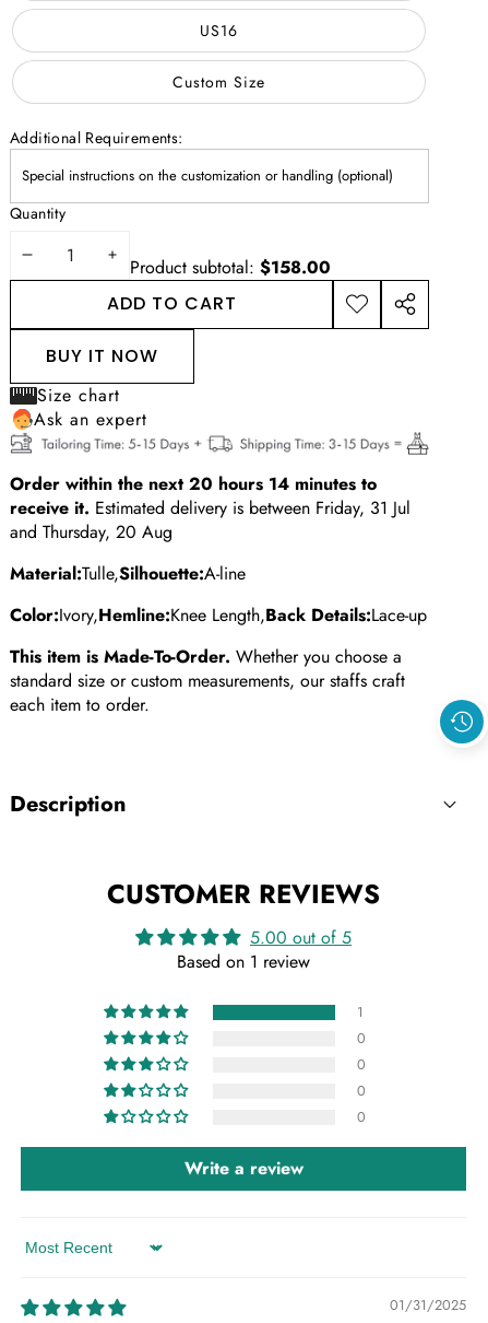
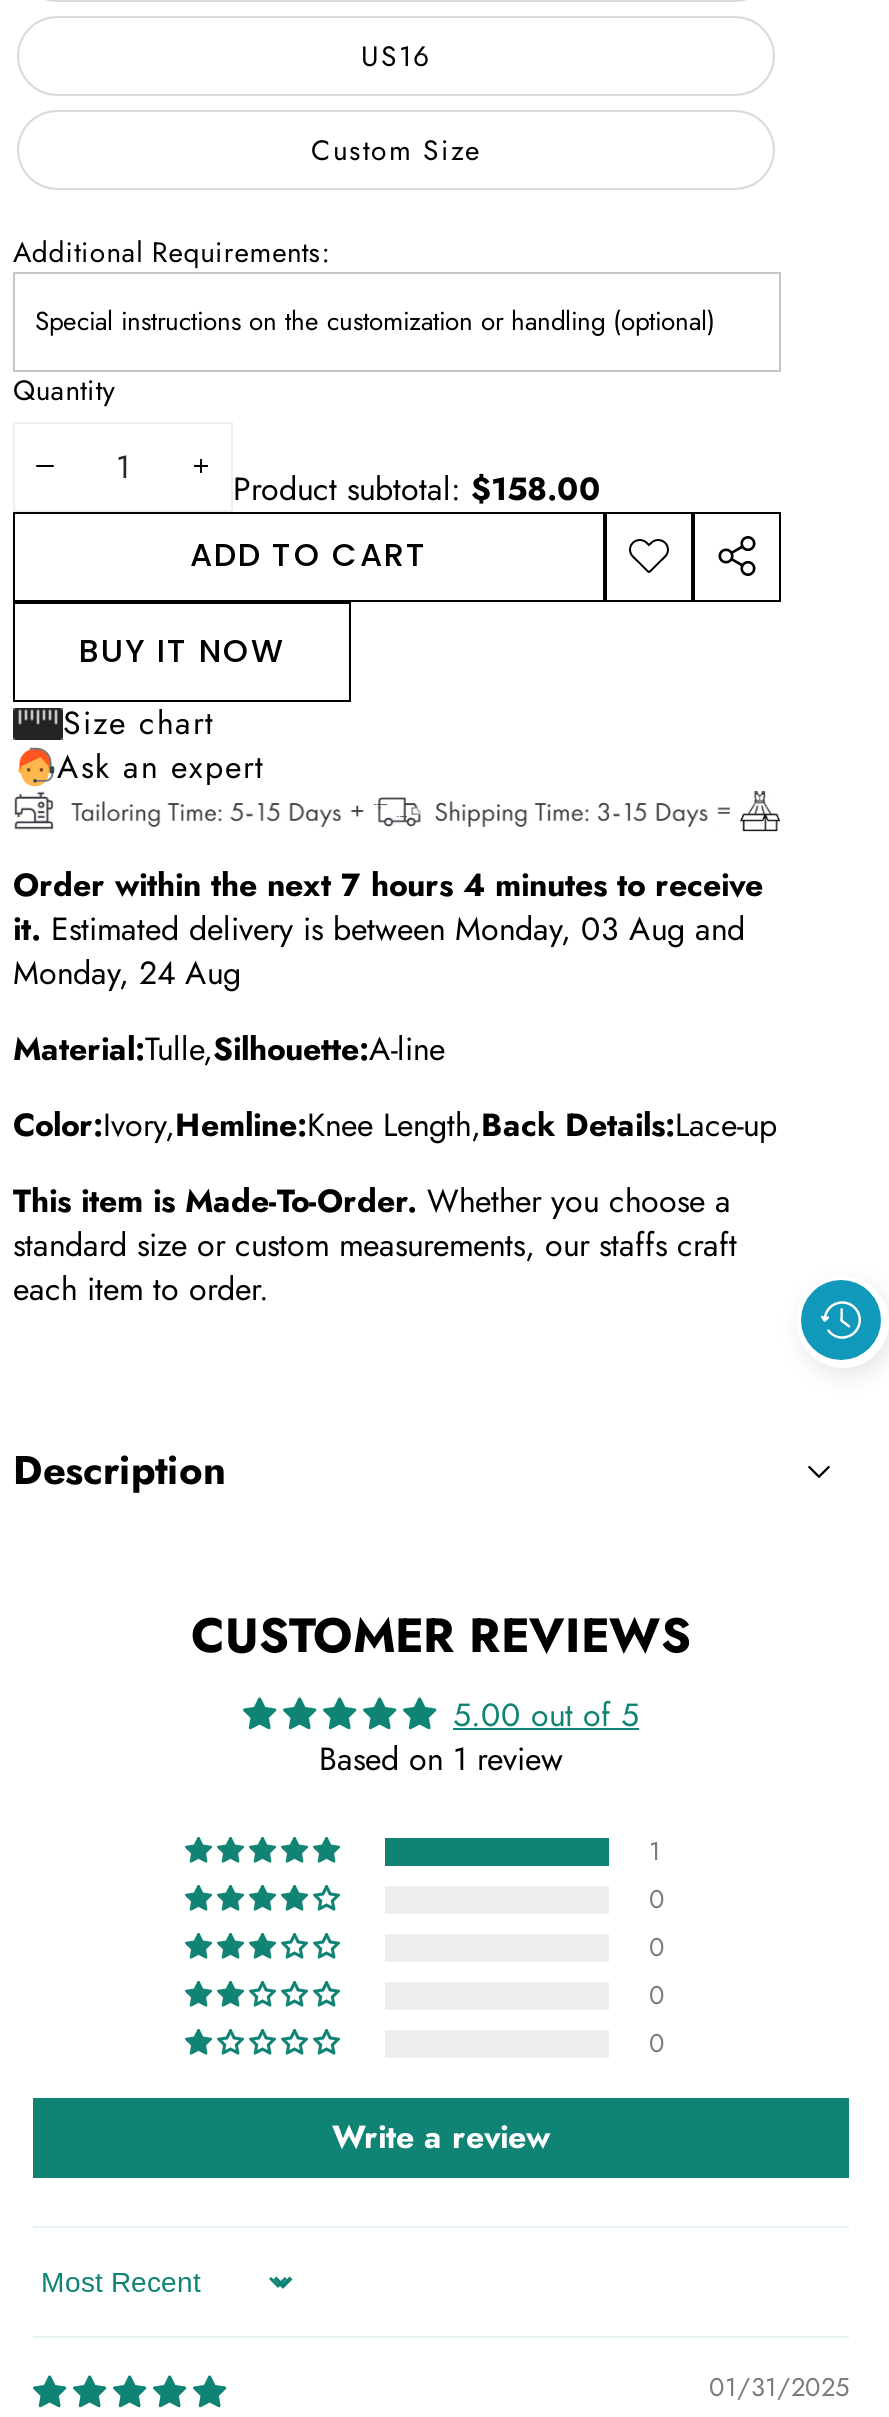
[10,472,410,545] Order within the next 20 hours 14 minutes to | receive it. Estimated delivery is between Friday, 31 Jul | and Thursday, 20 Aug -> [13,863,763,997] Order within the next 7 hours 4 minutes to receive | it. Estimated delivery is between Monday, 03 Aug and | Monday, 24 Aug

